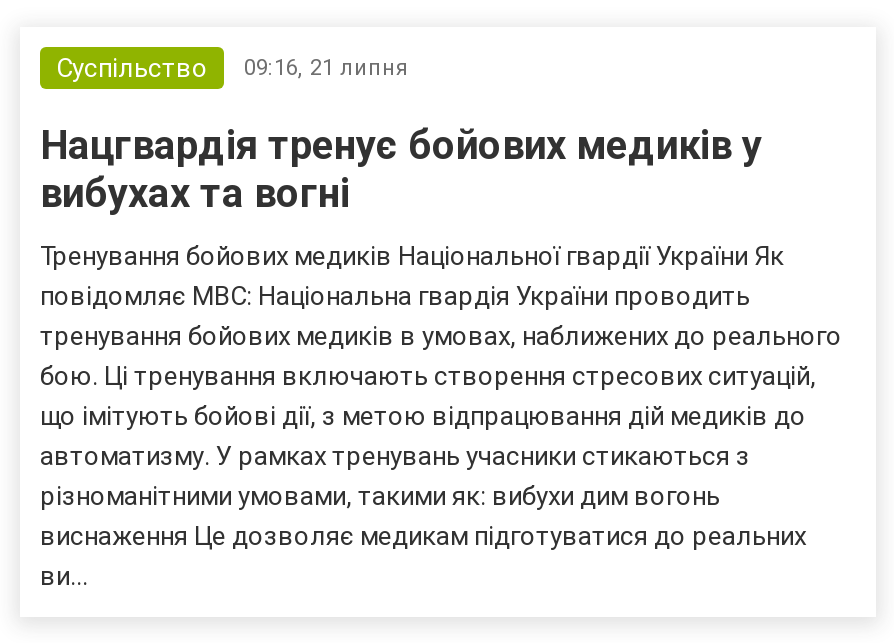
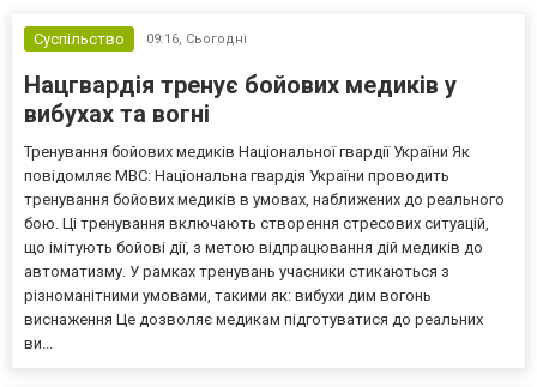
[56,53,408,83] Суспільство 09:16, 21 липня -> [34,30,247,48] Суспільство 09:16, Сьогодні

